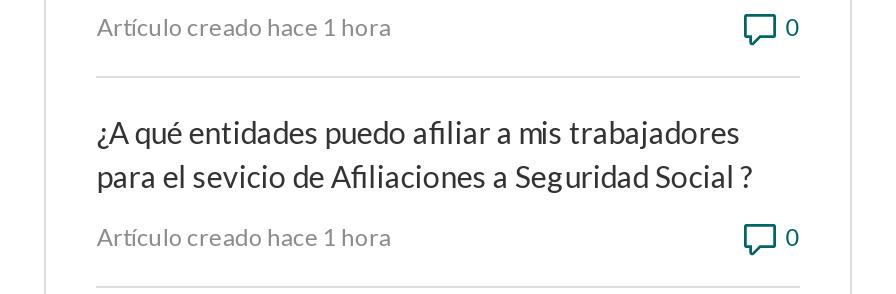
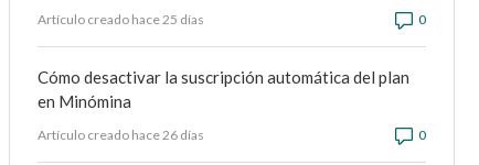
[97,12,391,42] Artículo creado hace 1 hora -> [38,11,205,28] Artículo creado hace 25 días
[97,114,755,194] ¿A qué entidades puedo afiliar a mis trabajadores | para el sevicio de Afiliaciones a Seguridad Social ? -> [38,67,410,111] Cómo desactivar la suscripción automática del plan | en Minómina
[97,222,391,252] Artículo creado hace 1 hora -> [38,127,205,143] Artículo creado hace 26 días

